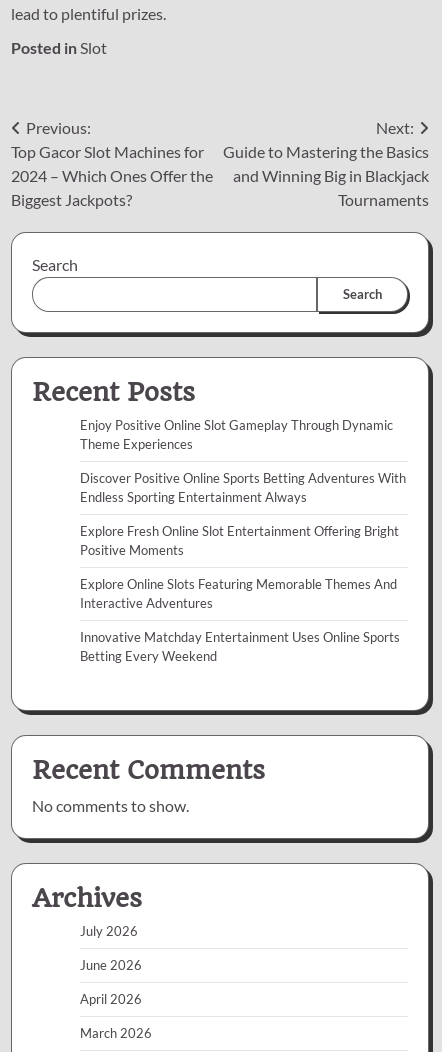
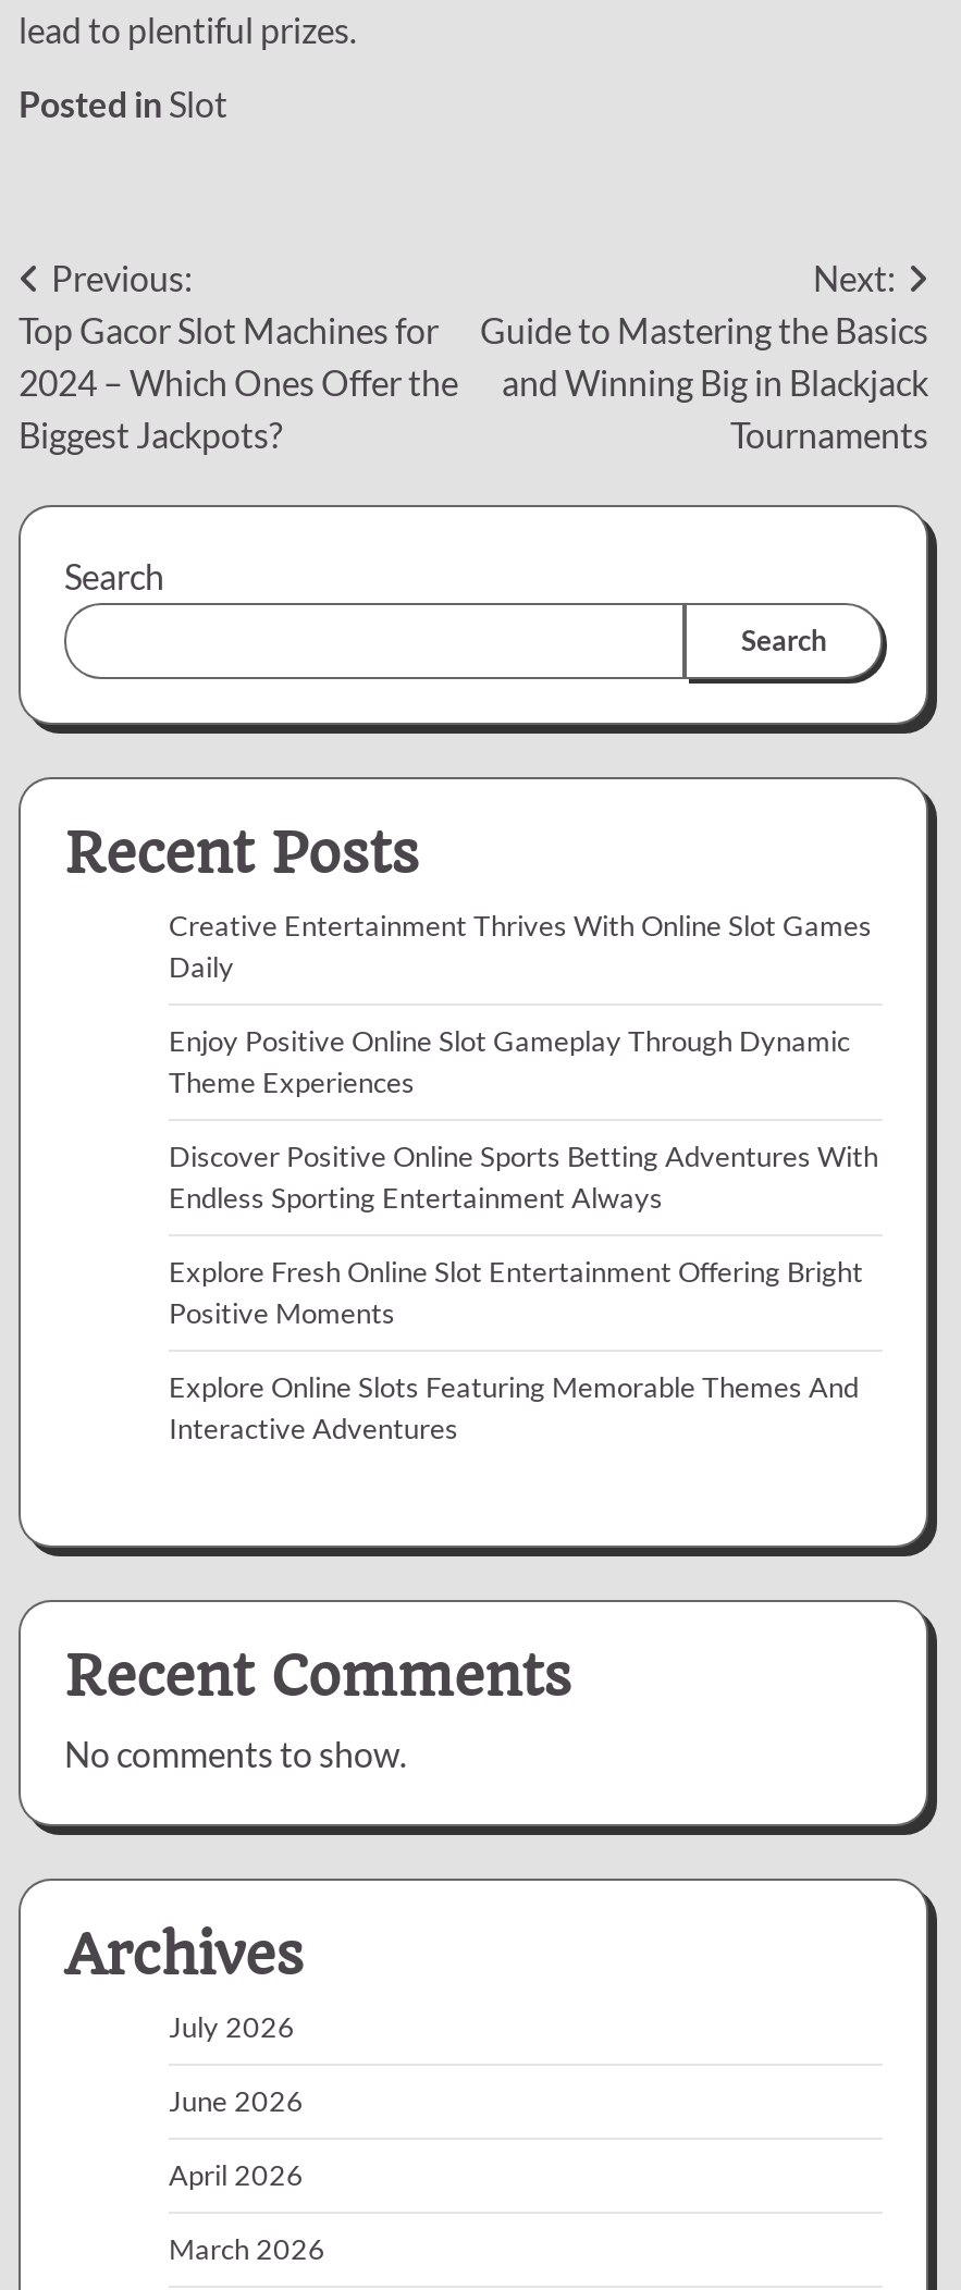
none -> [169,908,872,984] Creative Entertainment Thrives With Online Slot Games | Daily
moved [80,417,406,611] -> [169,1023,878,1445]: Enjoy Positive Online Slot Gameplay Through Dynamic | Theme Experiences | Discover Positive Online Sports Betting Adventures With | Endless Sporting Entertainment Always | Explore Fresh Online Slot Entertainment Offering Bright | Positive Moments | Explore Online Slots Featuring Memorable Themes And | Interactive Adventures
[80,629,400,664] Innovative Matchday Entertainment Uses Online Sports | Betting Every Weekend -> none

